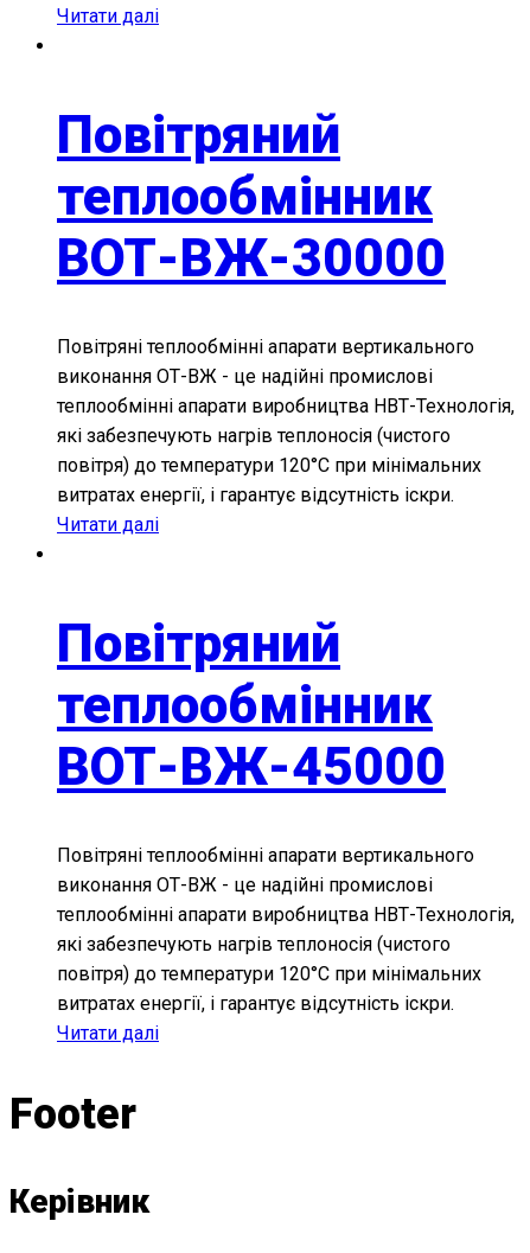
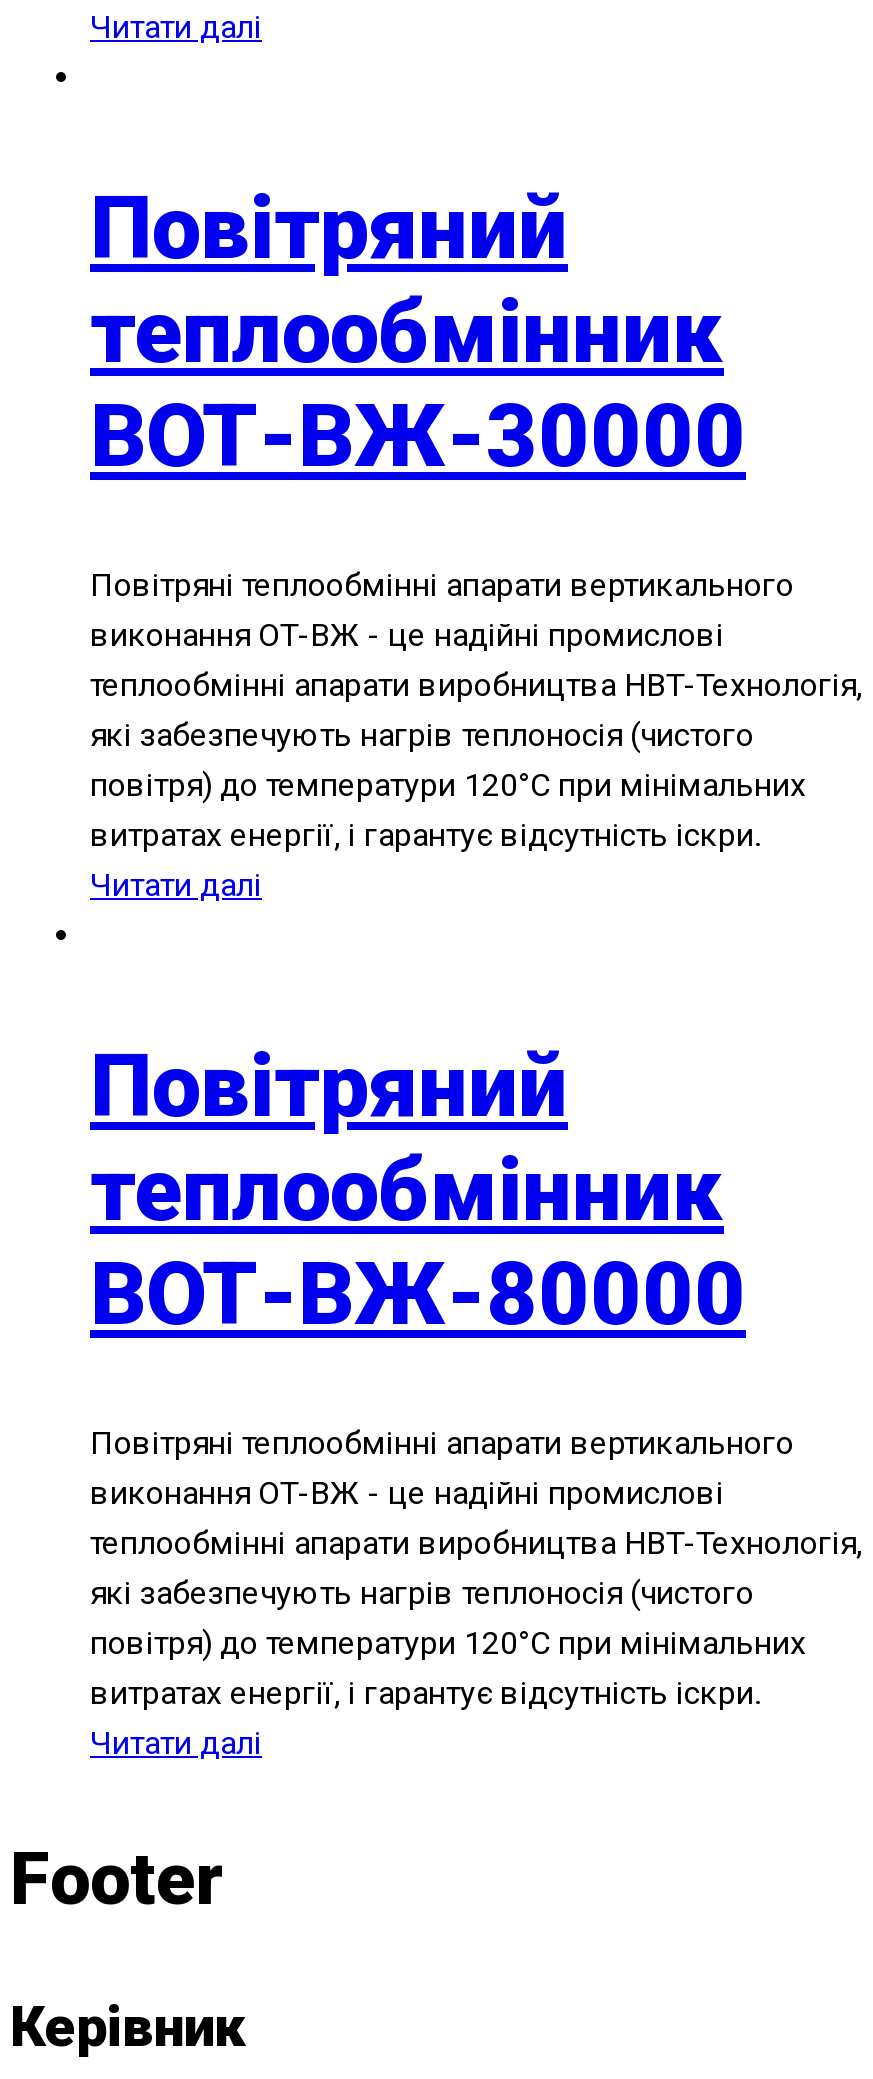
[57,736,446,797] ВОТ-ВЖ-45000 -> [90,1241,746,1345] ВОТ-ВЖ-80000

